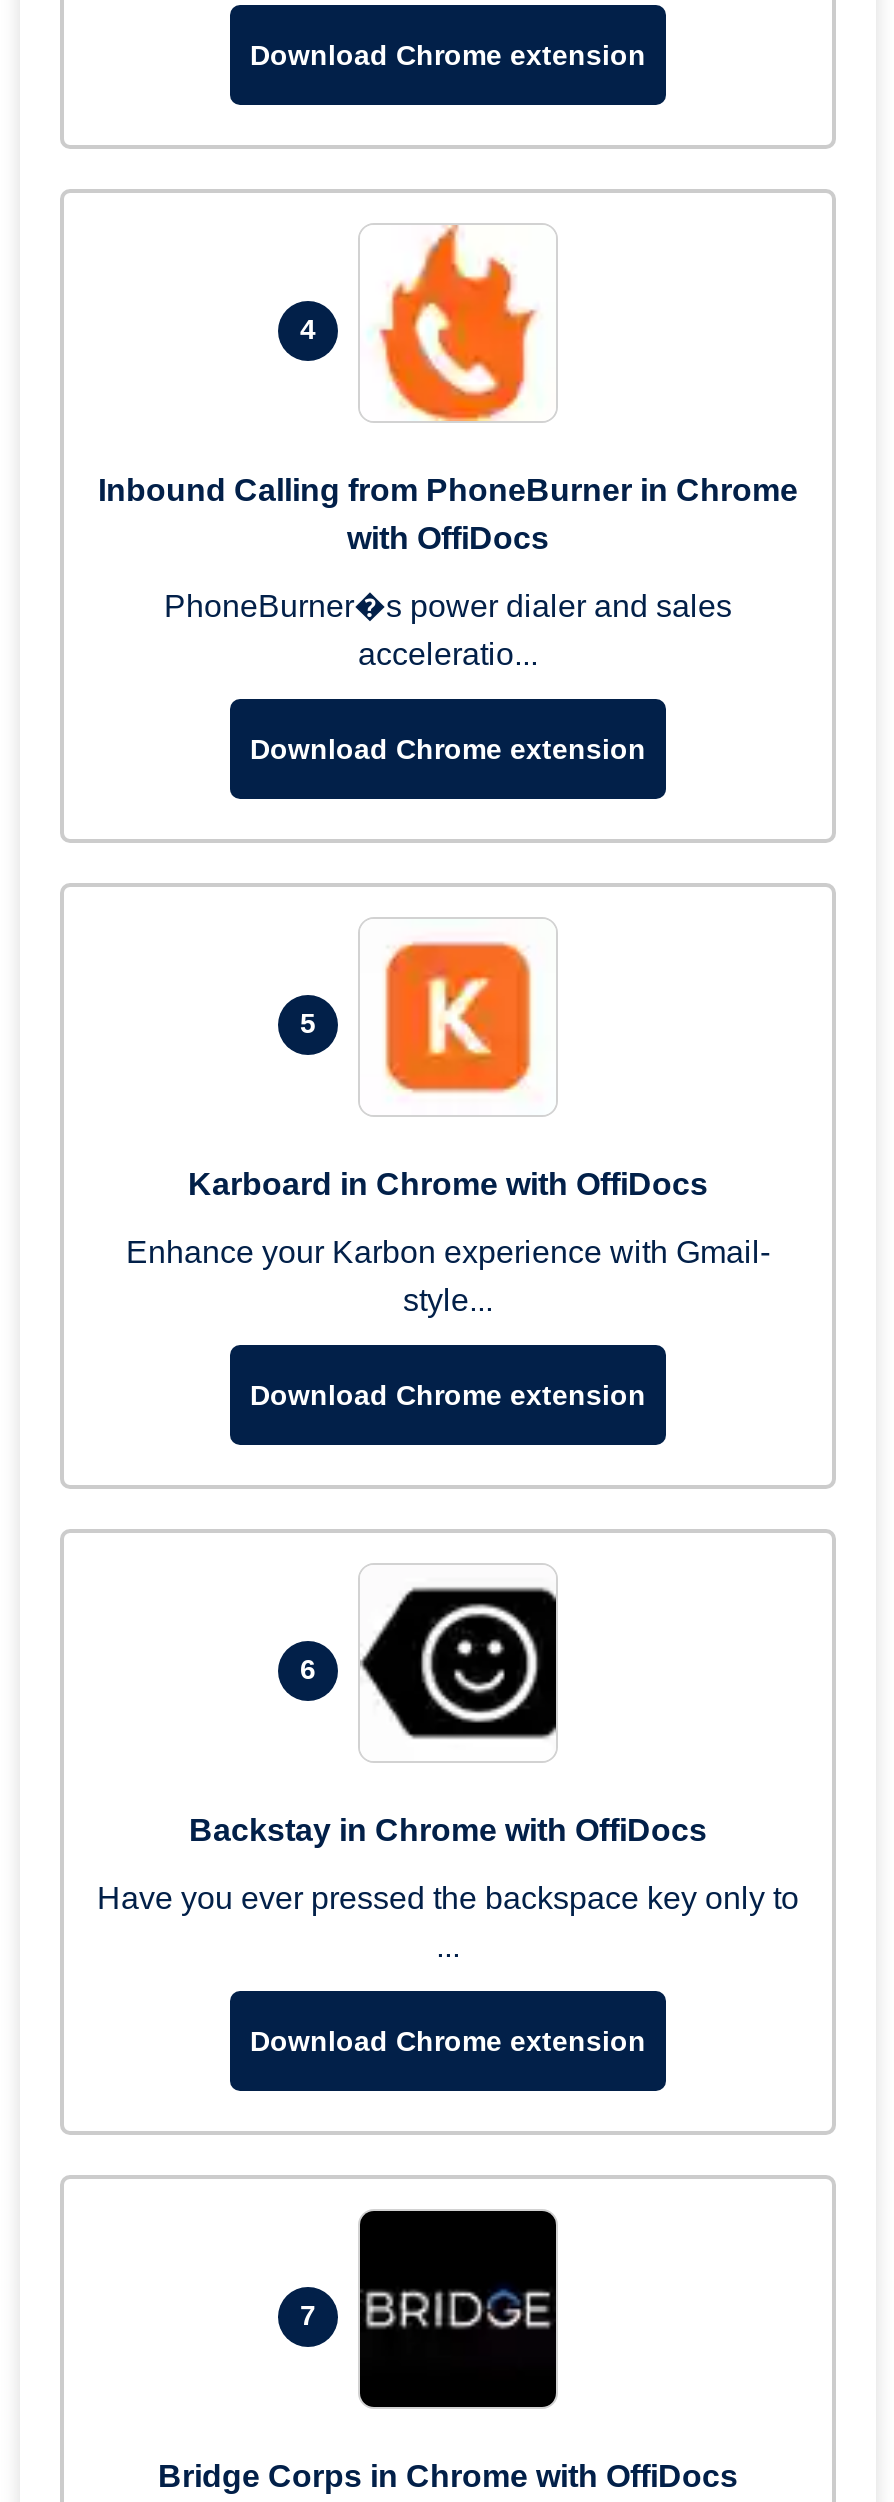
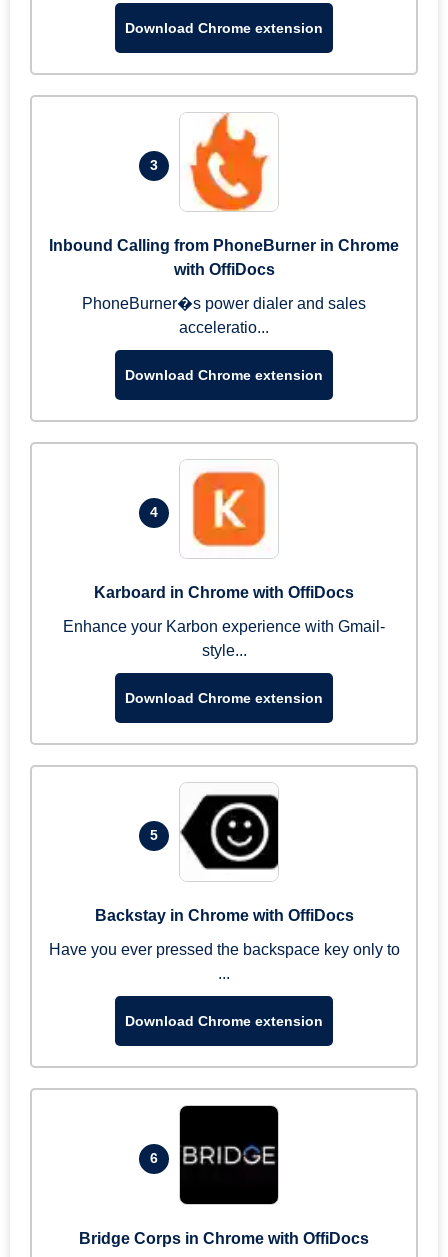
[300,313,316,345] 4 -> [150,157,158,173] 3
[300,1007,316,1039] 5 -> [150,504,158,520] 4
[300,1653,316,1685] 6 -> [150,827,158,843] 5
[300,2299,316,2331] 7 -> [150,1150,158,1166] 6

